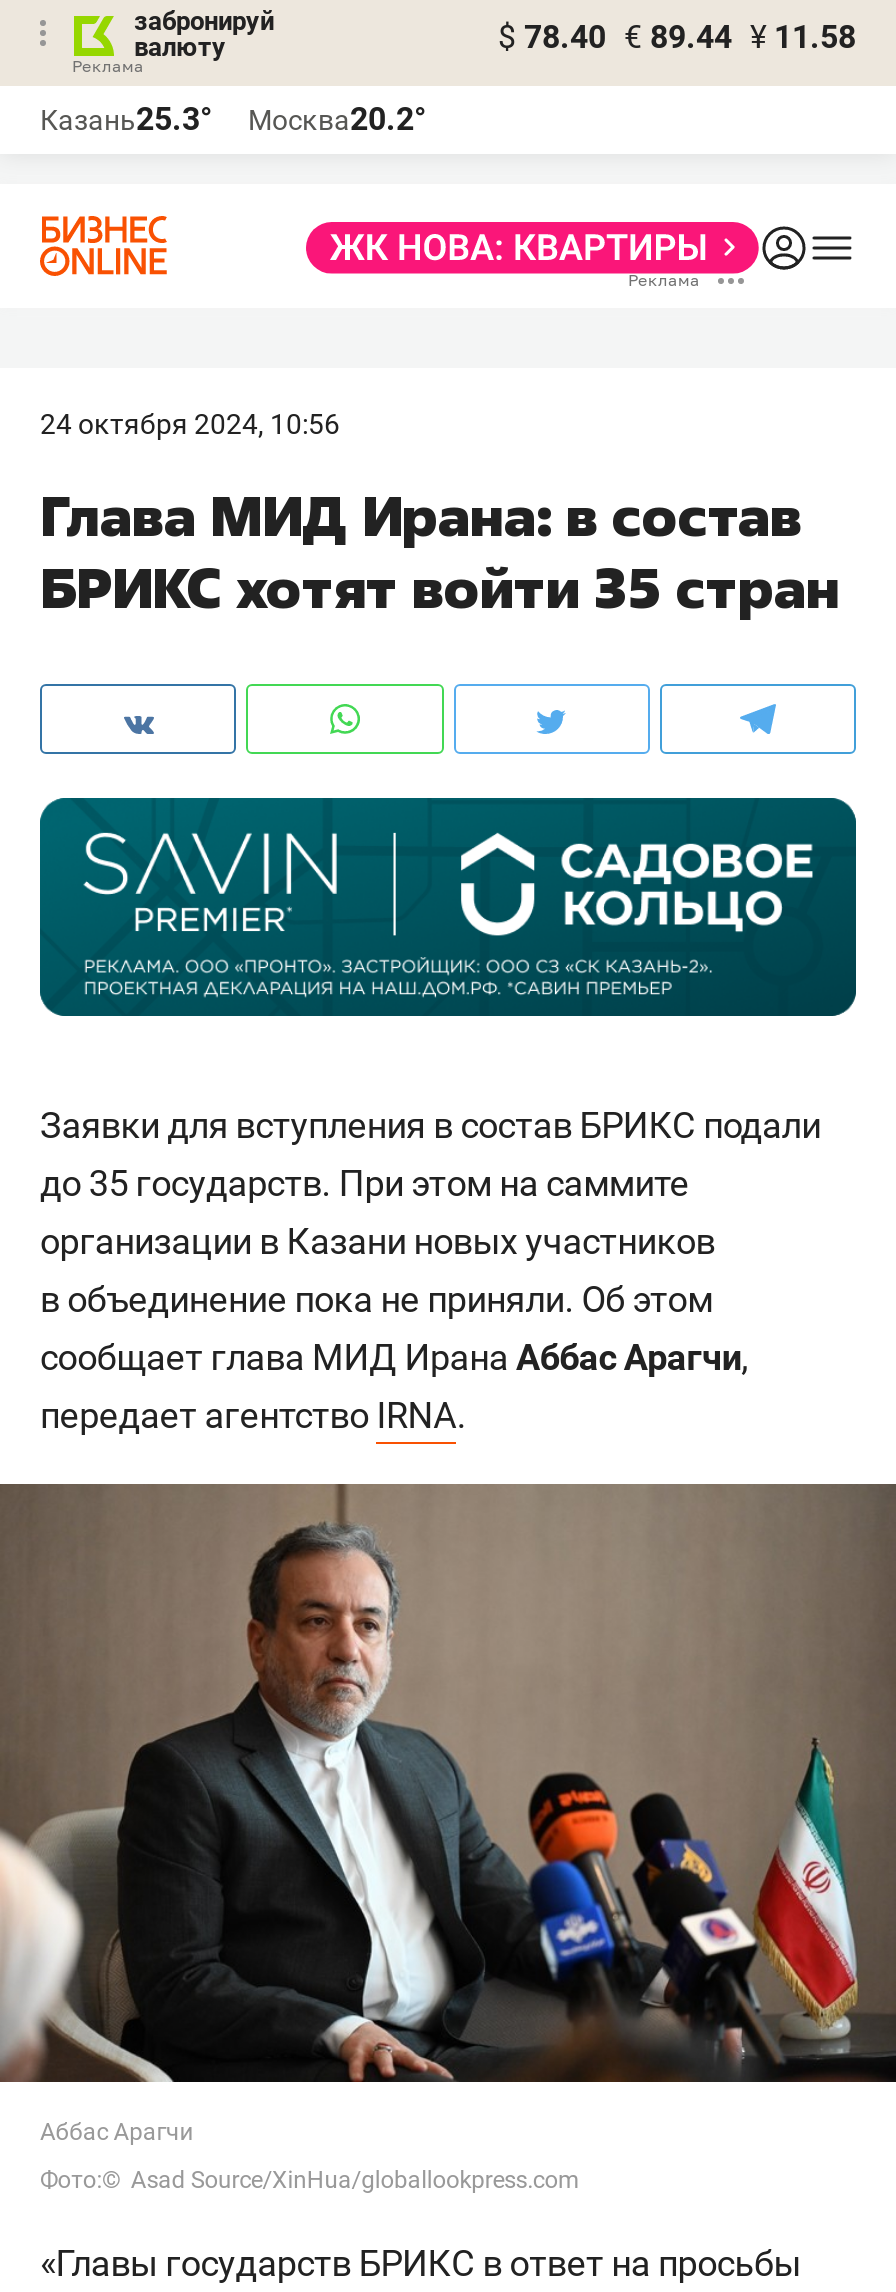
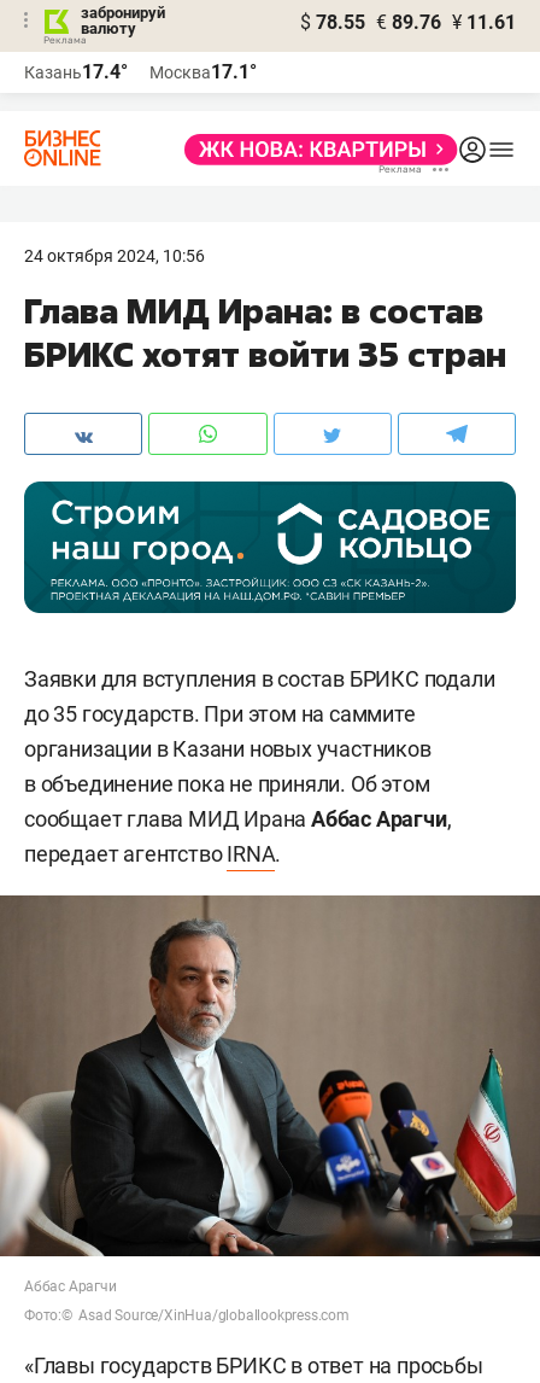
[498,18,856,56] $ 78.40 € 89.44 ¥ 11.58 -> [300,11,516,34] $ 78.55 € 89.76 ¥ 11.61
[40,100,212,138] Казань25.3° -> [24,60,128,83] Казань17.4°
[248,100,426,138] Москва20.2° -> [149,60,257,83] Москва17.1°
[82,828,404,936] [image] -> [52,498,245,566] [image]

